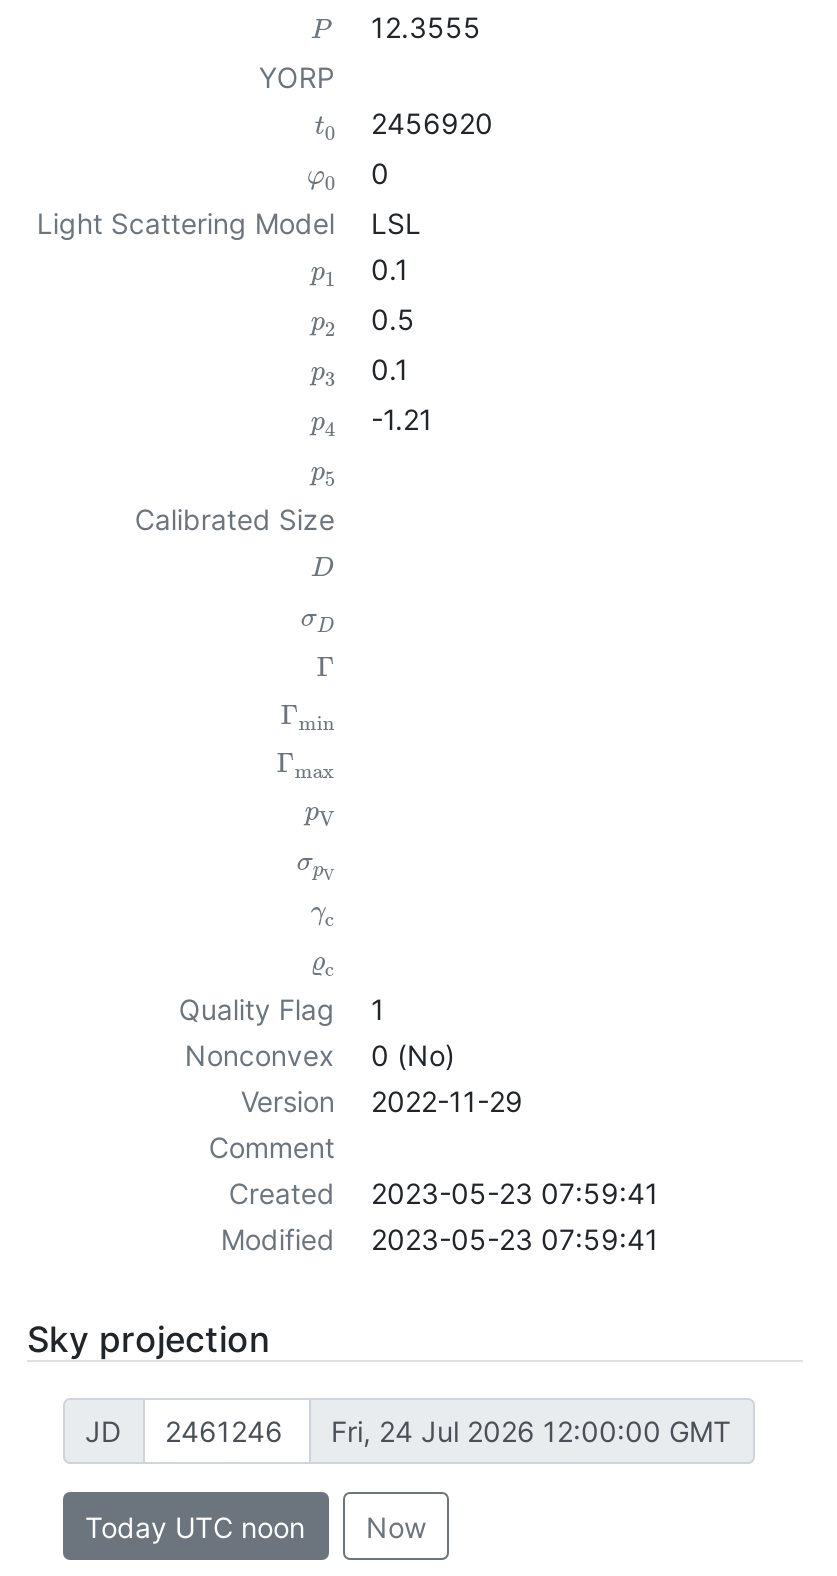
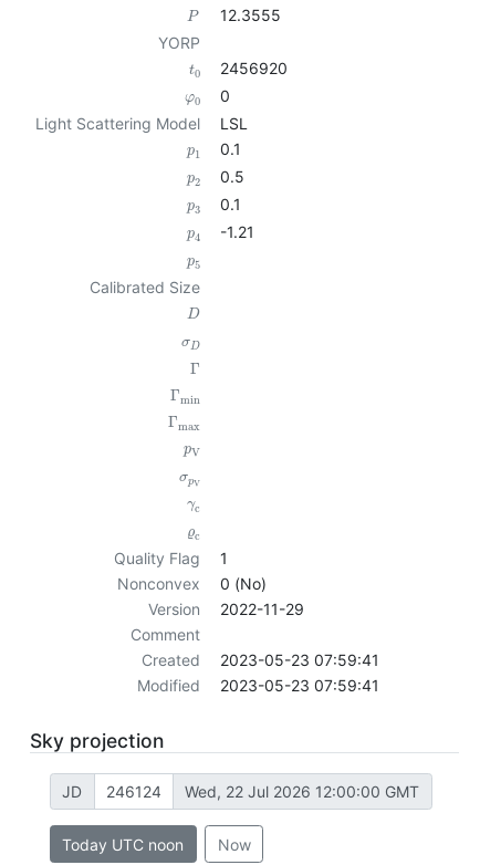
[331,1414,731,1448] Fri, 24 Jul 2026 12:00:00 GMT -> [185,782,419,801] Wed, 22 Jul 2026 12:00:00 GMT

